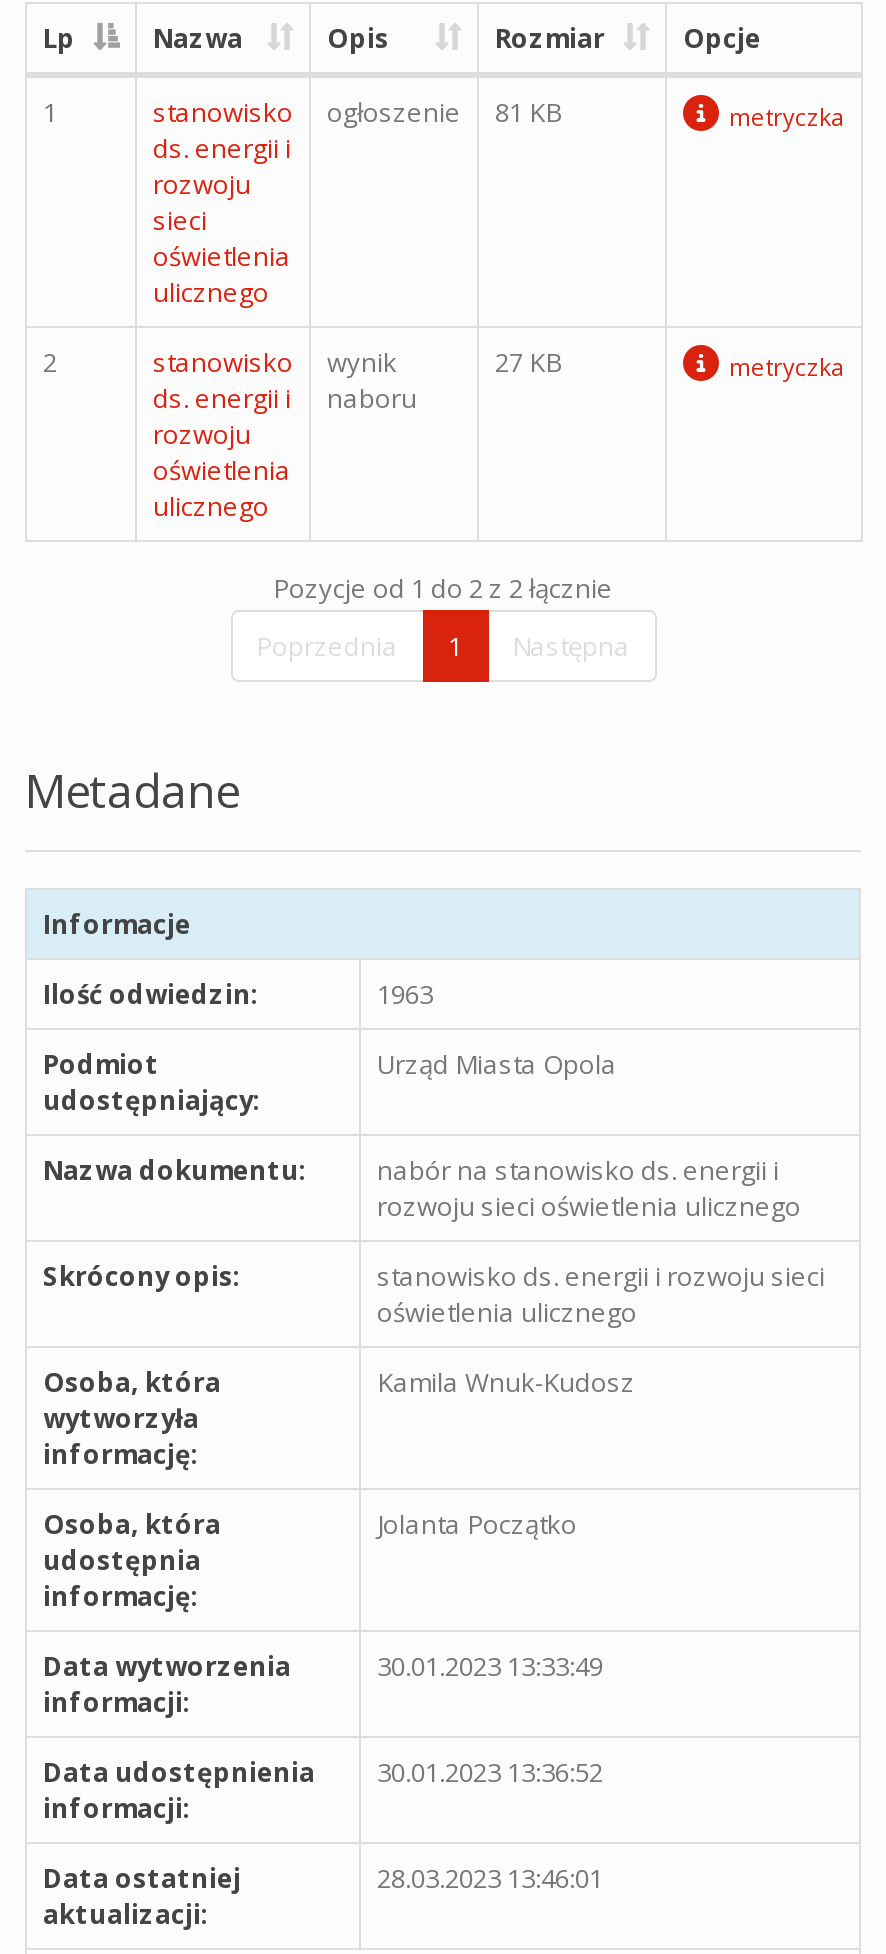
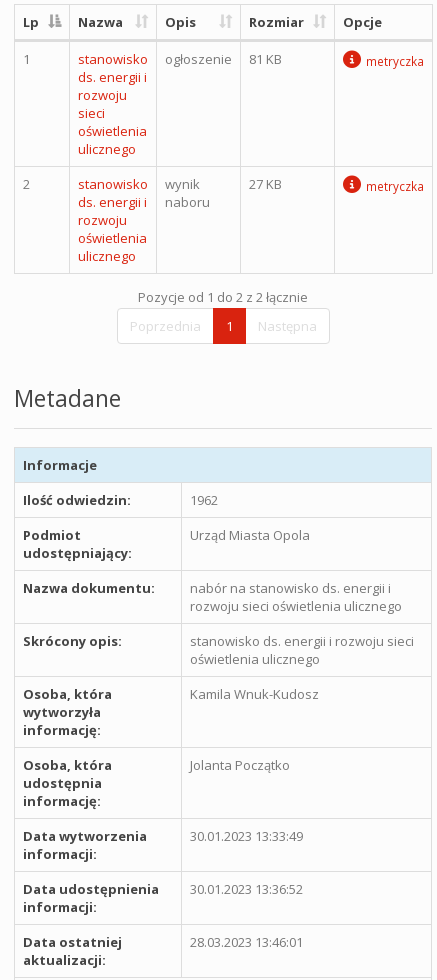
[377,975,433,1011] 1963 -> [190,490,218,508] 1962

